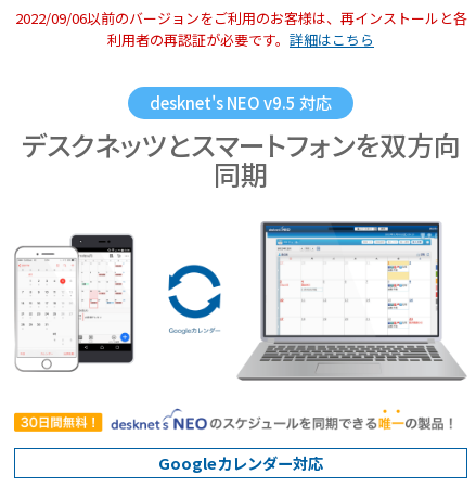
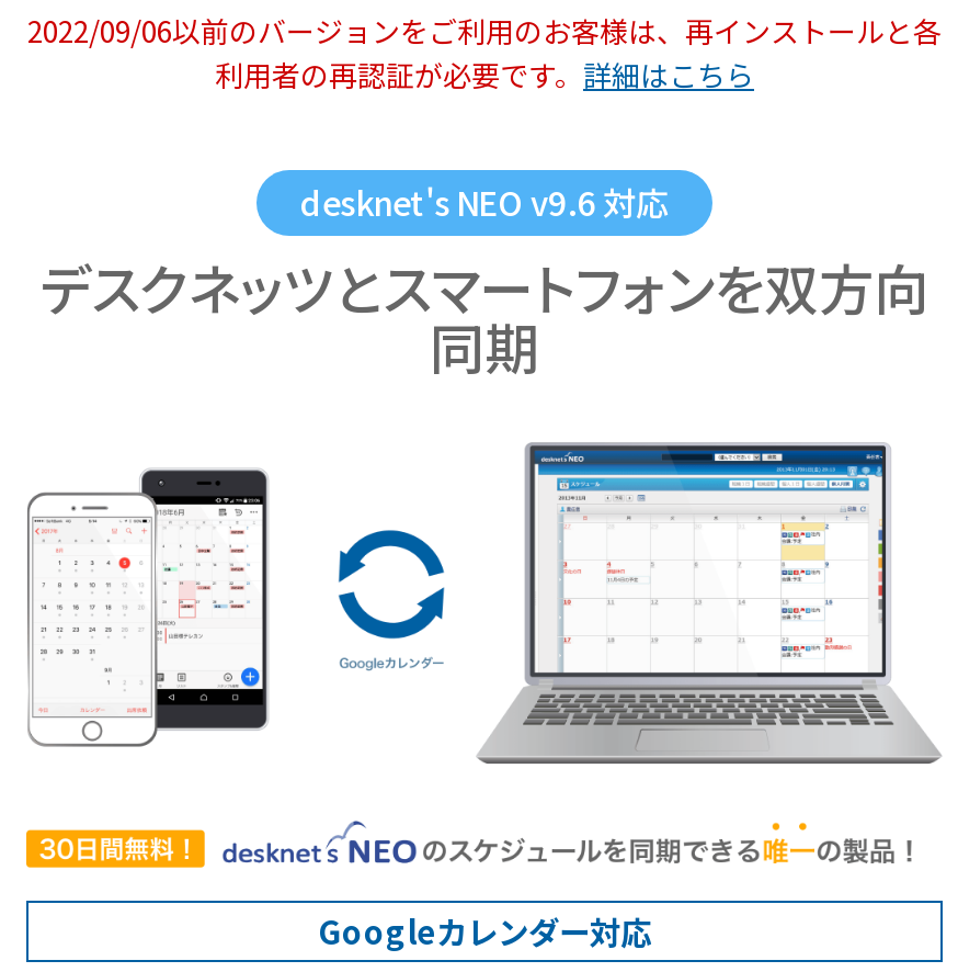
[150,91,332,114] desknet's NEO v9.5 対応 -> [300,179,669,225] desknet's NEO v9.6 対応

